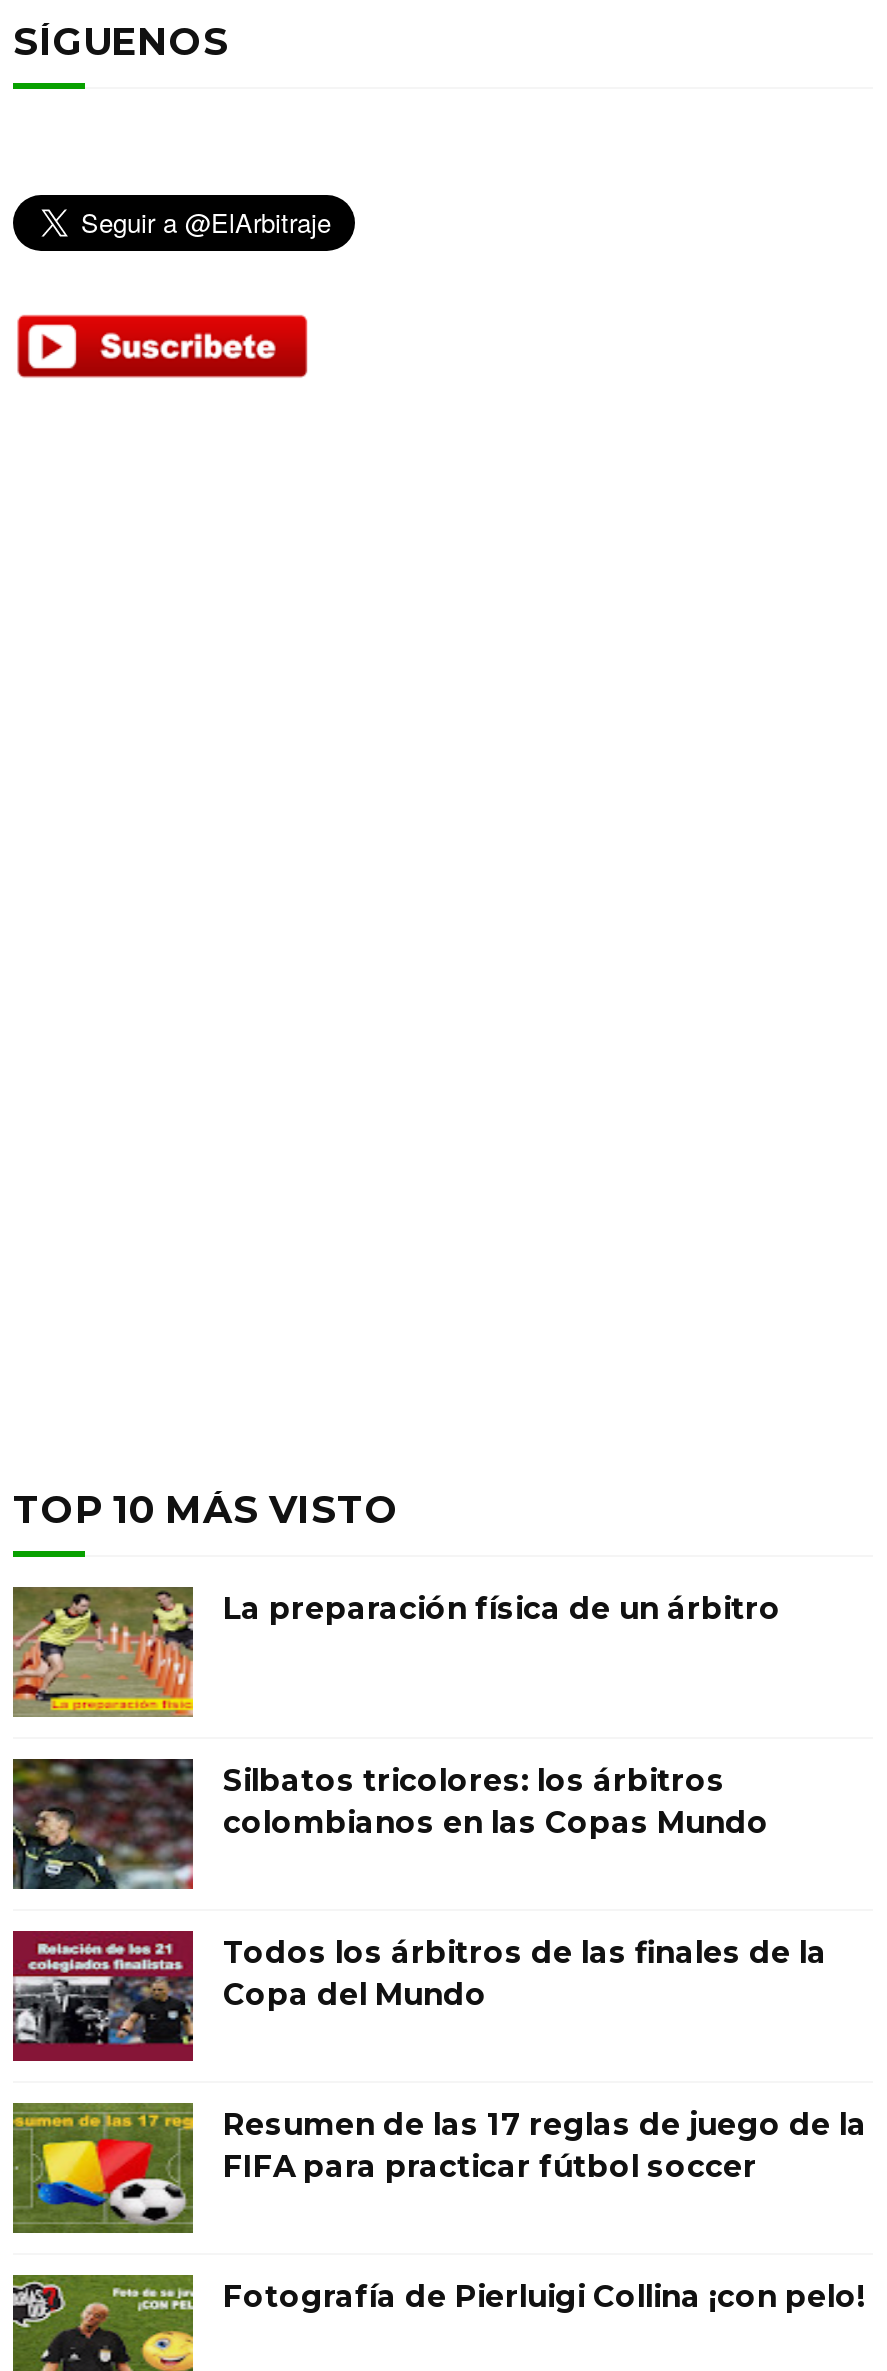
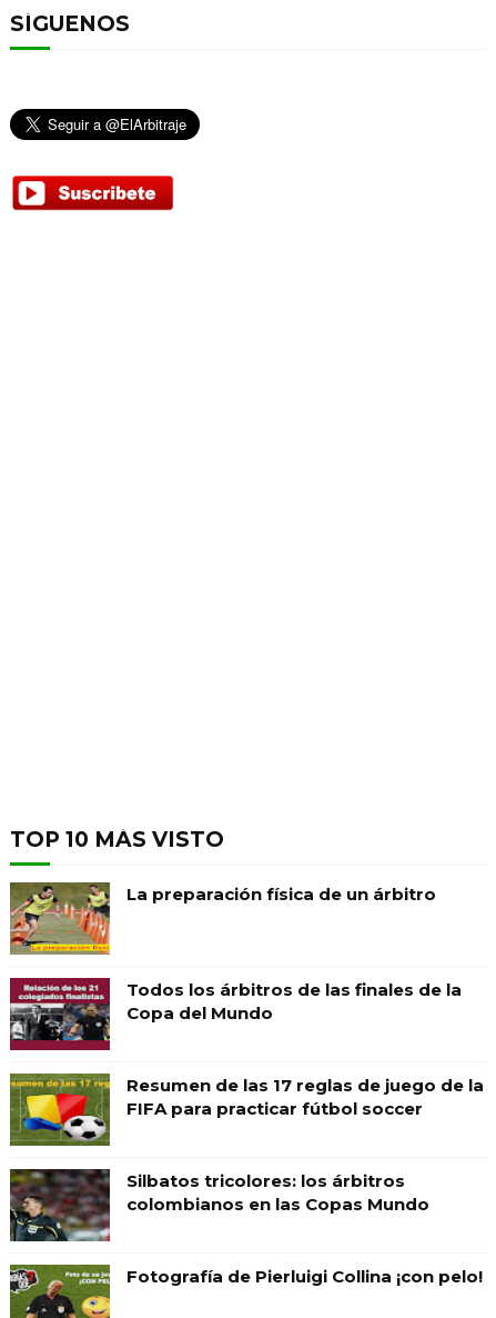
moved [13,1759,769,1891] -> [10,1168,429,1242]: [image] | Silbatos tricolores: los árbitros | colombianos en las Copas Mundo
moved [9,1933,867,2185] -> [8,979,484,1119]: [image] | Todos los árbitros de las finales de la | Copa del Mundo | Resumen de las 17 reglas de juego de la | FIFA para practicar fútbol soccer

